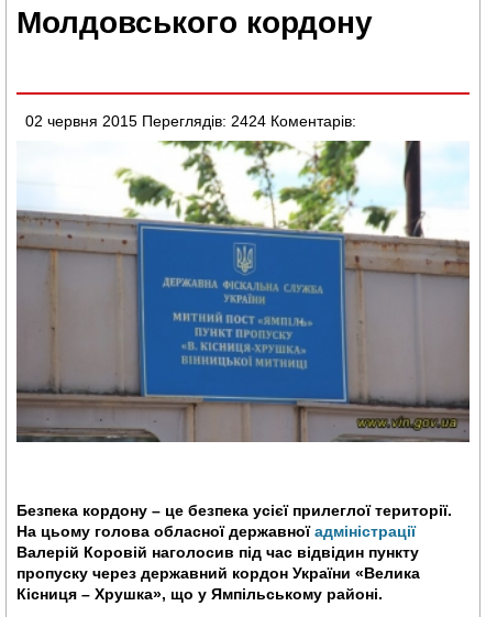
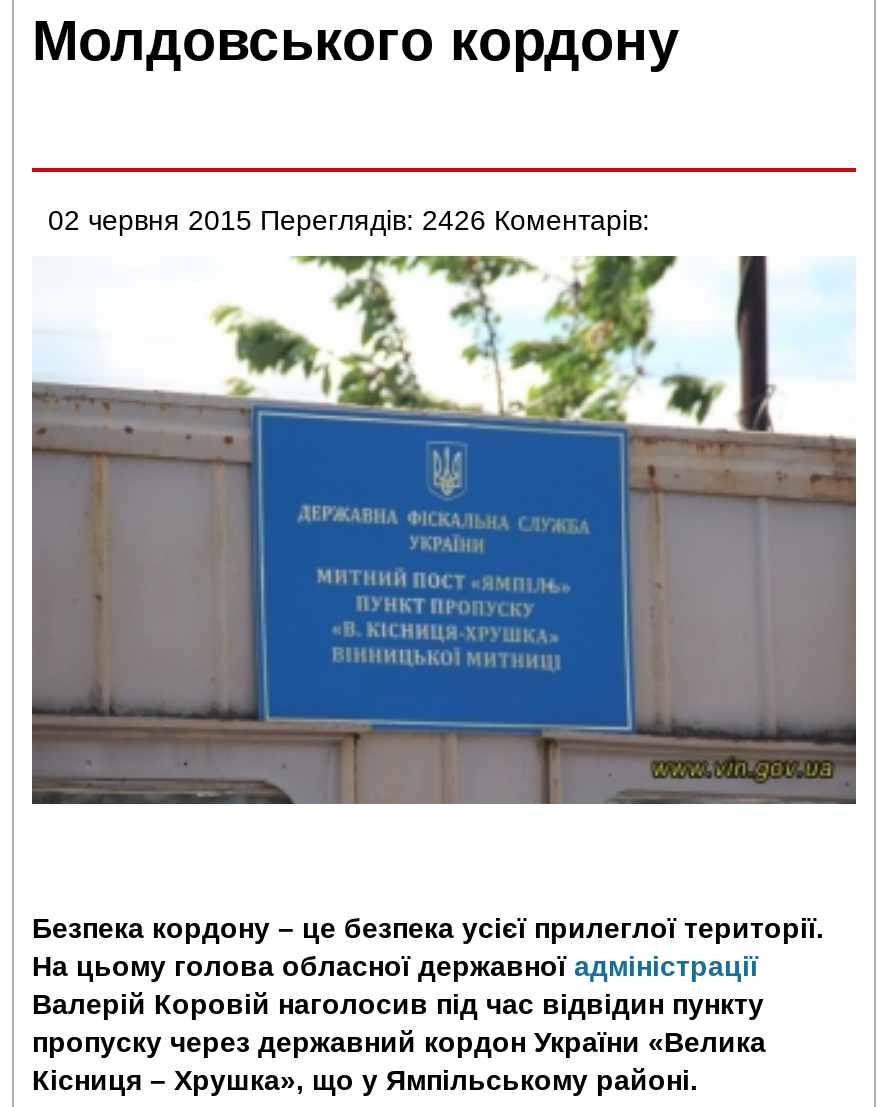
[25,112,356,130] 02 червня 2015 Переглядів: 2424 Коментарів: -> [48,204,650,236] 02 червня 2015 Переглядів: 2426 Коментарів:

